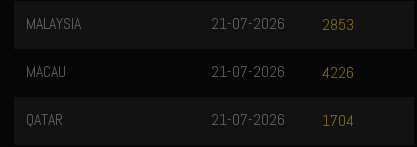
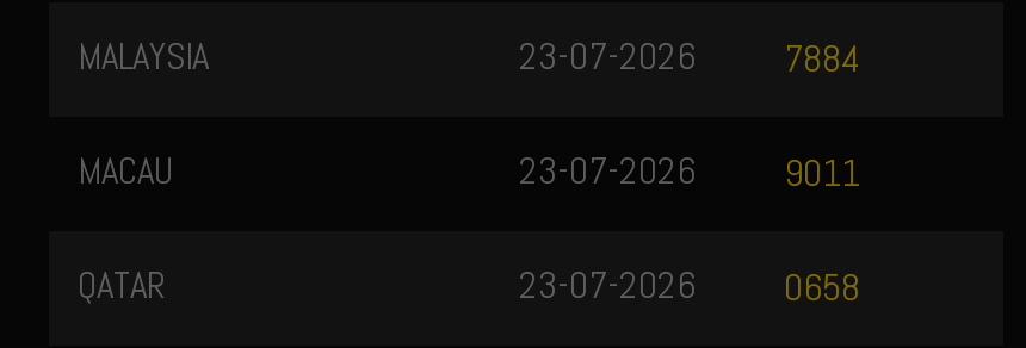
[211,14,285,34] 21-07-2026 -> [519,34,696,82] 23-07-2026
[322,15,354,35] 2853 -> [784,36,860,83] 7884
[211,62,285,82] 21-07-2026 -> [519,149,696,196] 23-07-2026
[322,63,354,83] 4226 -> [784,150,860,198] 9011
[211,110,285,130] 21-07-2026 -> [519,263,696,311] 23-07-2026
[322,111,354,131] 1704 -> [784,264,860,312] 0658

